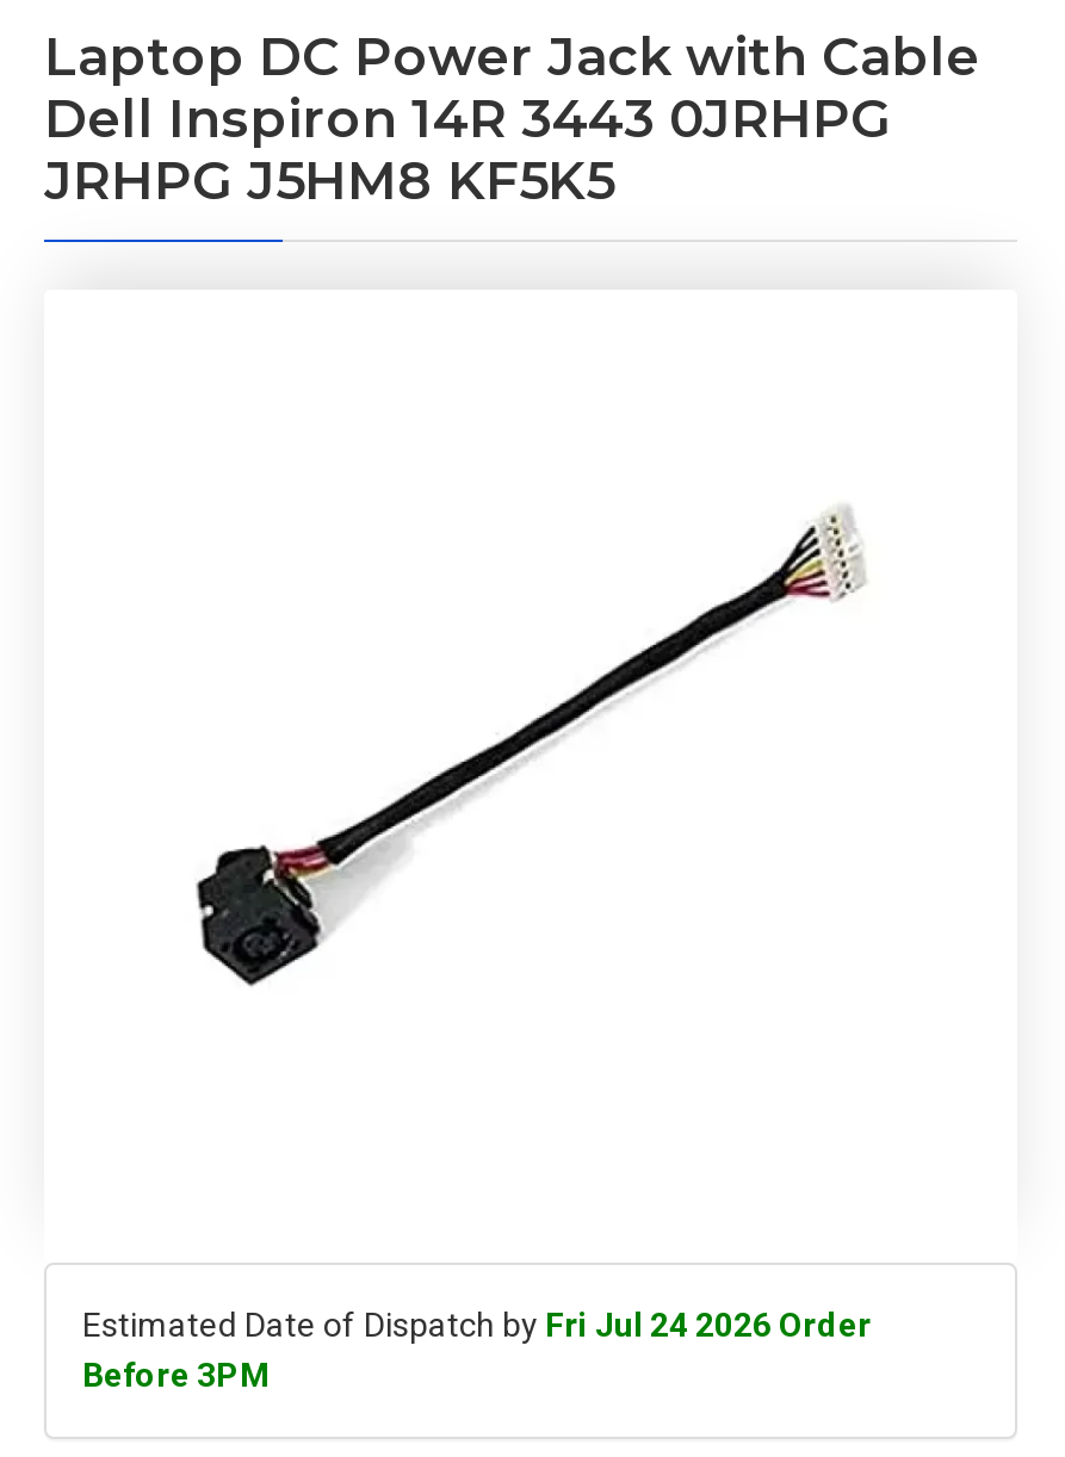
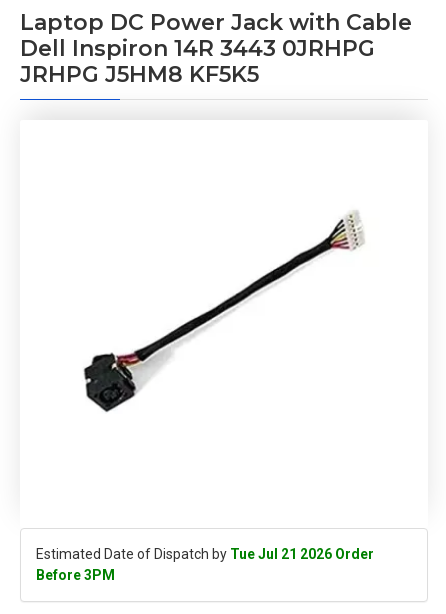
[82,1306,872,1344] Estimated Date of Dispatch by Fri Jul 24 2026 Order -> [36,546,374,562] Estimated Date of Dispatch by Tue Jul 21 2026 Order

